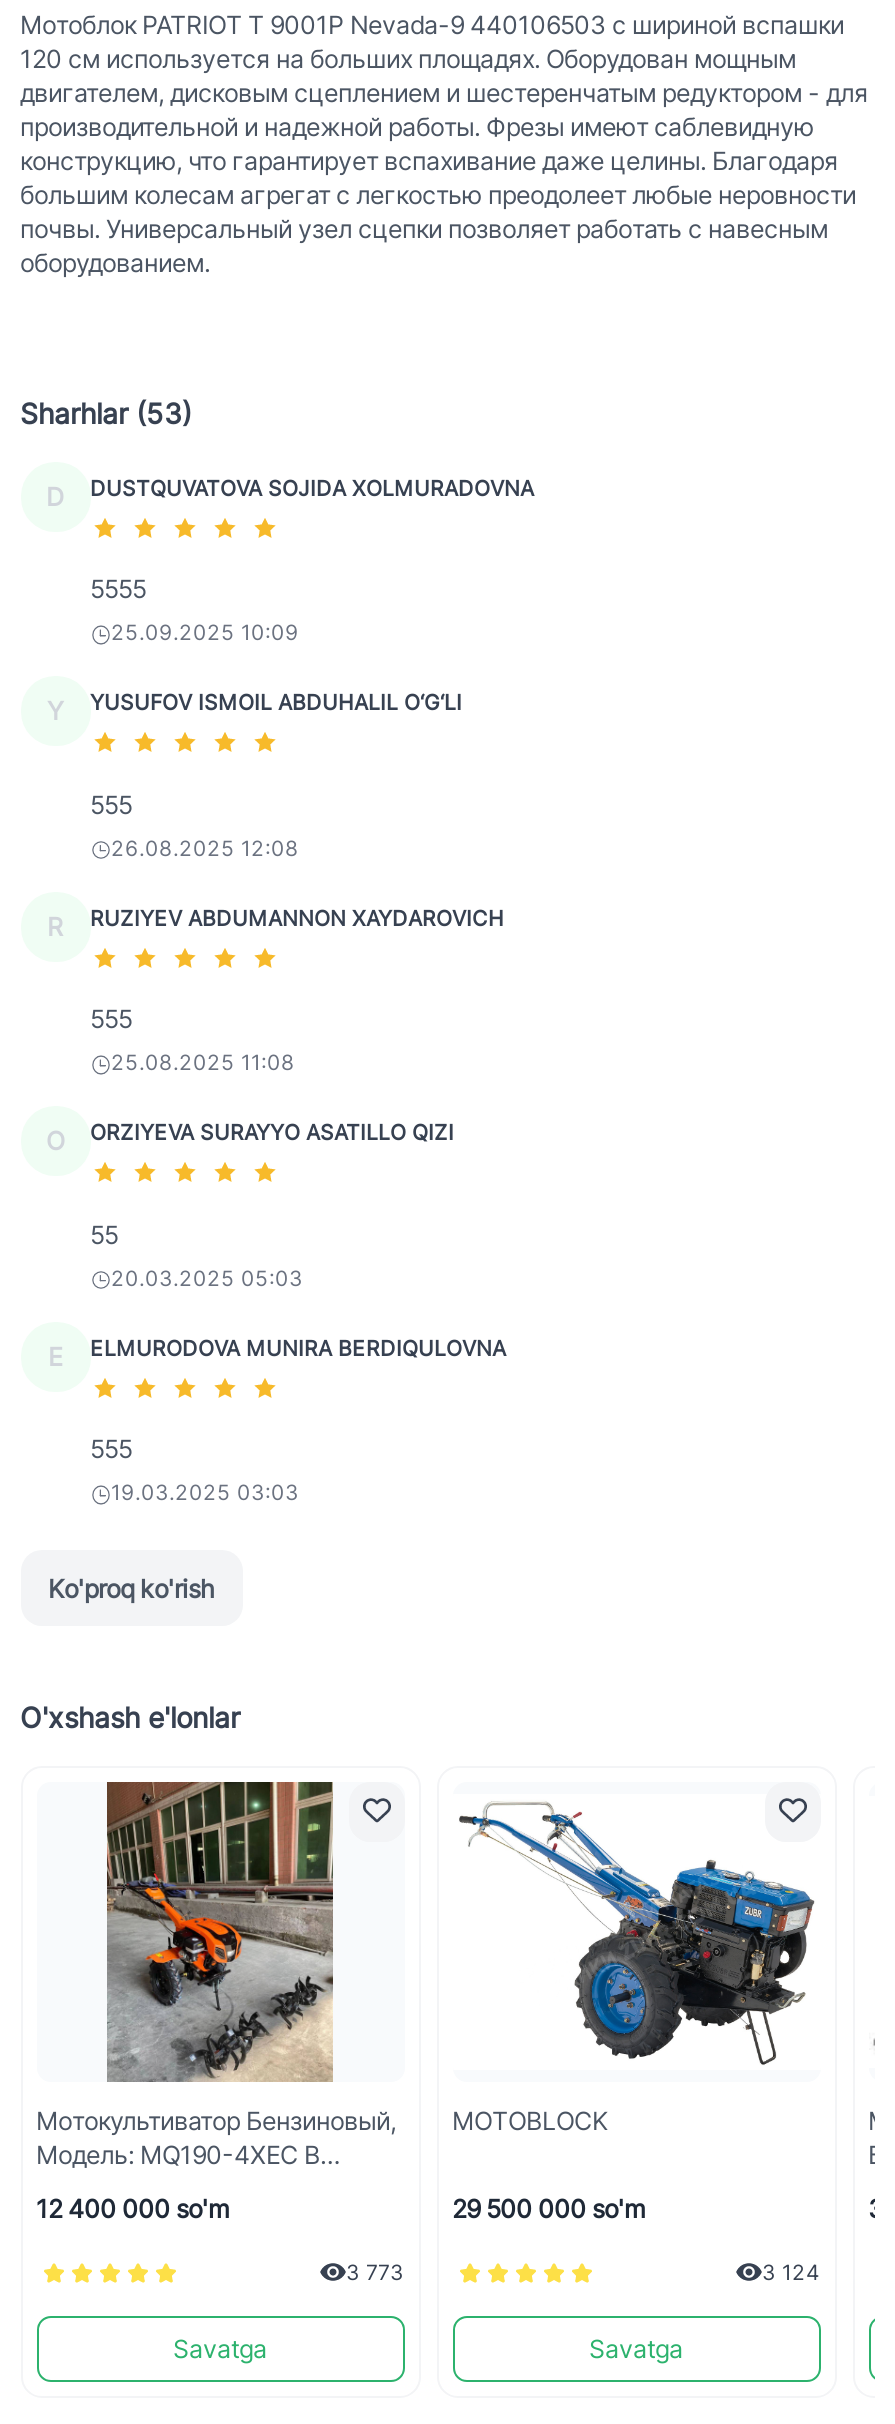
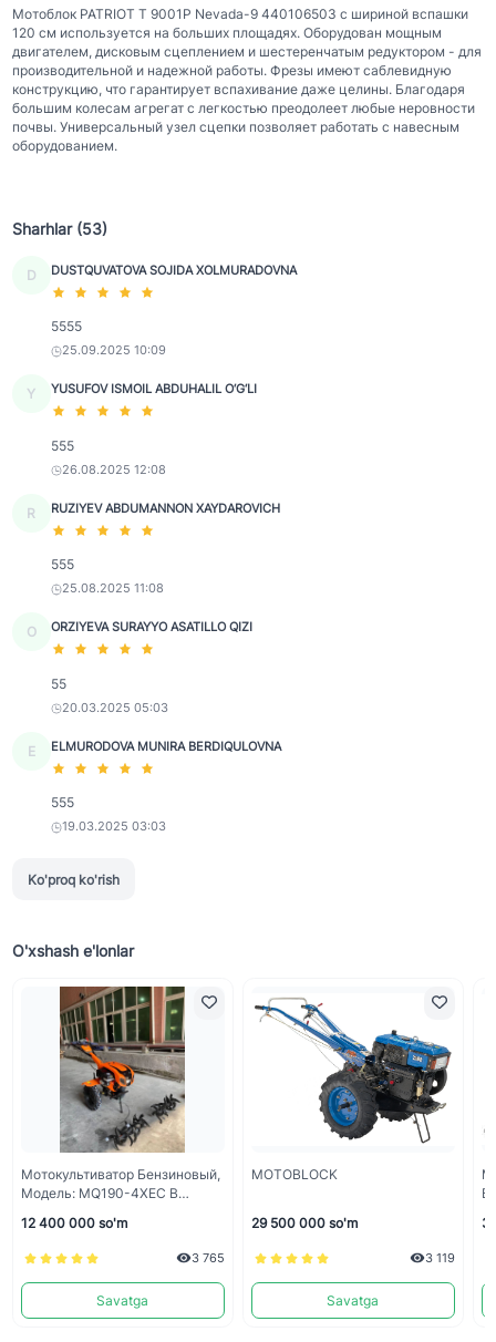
[346,2259,404,2285] 3 773 -> [191,1251,224,1265] 3 765
[762,2259,820,2285] 3 124 -> [425,1251,454,1265] 3 119

